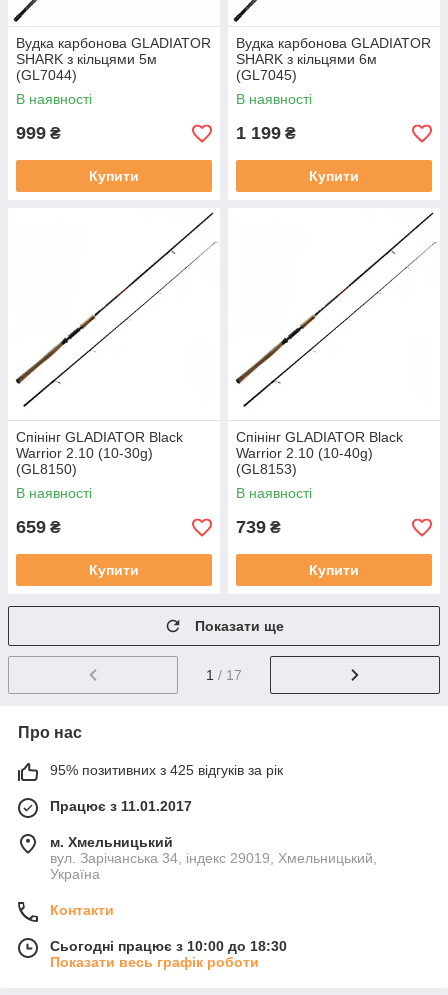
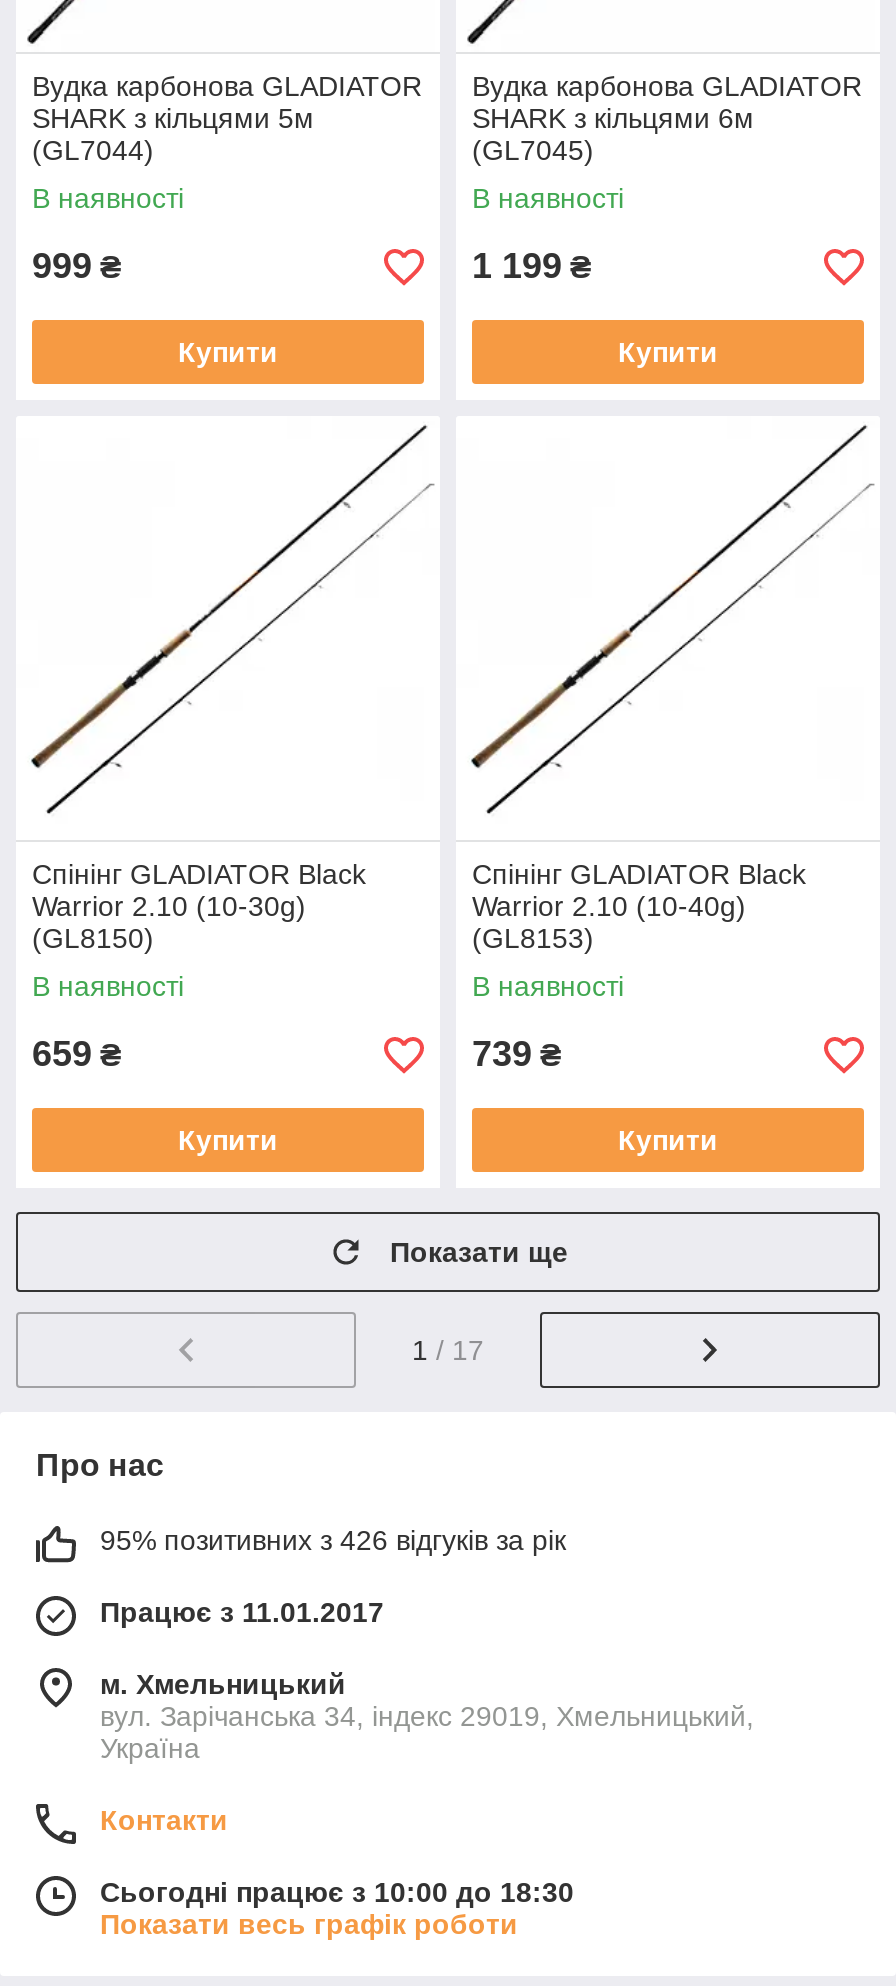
[50,762,283,778] 95% позитивних з 425 відгуків за рік -> [100,1524,566,1556] 95% позитивних з 426 відгуків за рік

